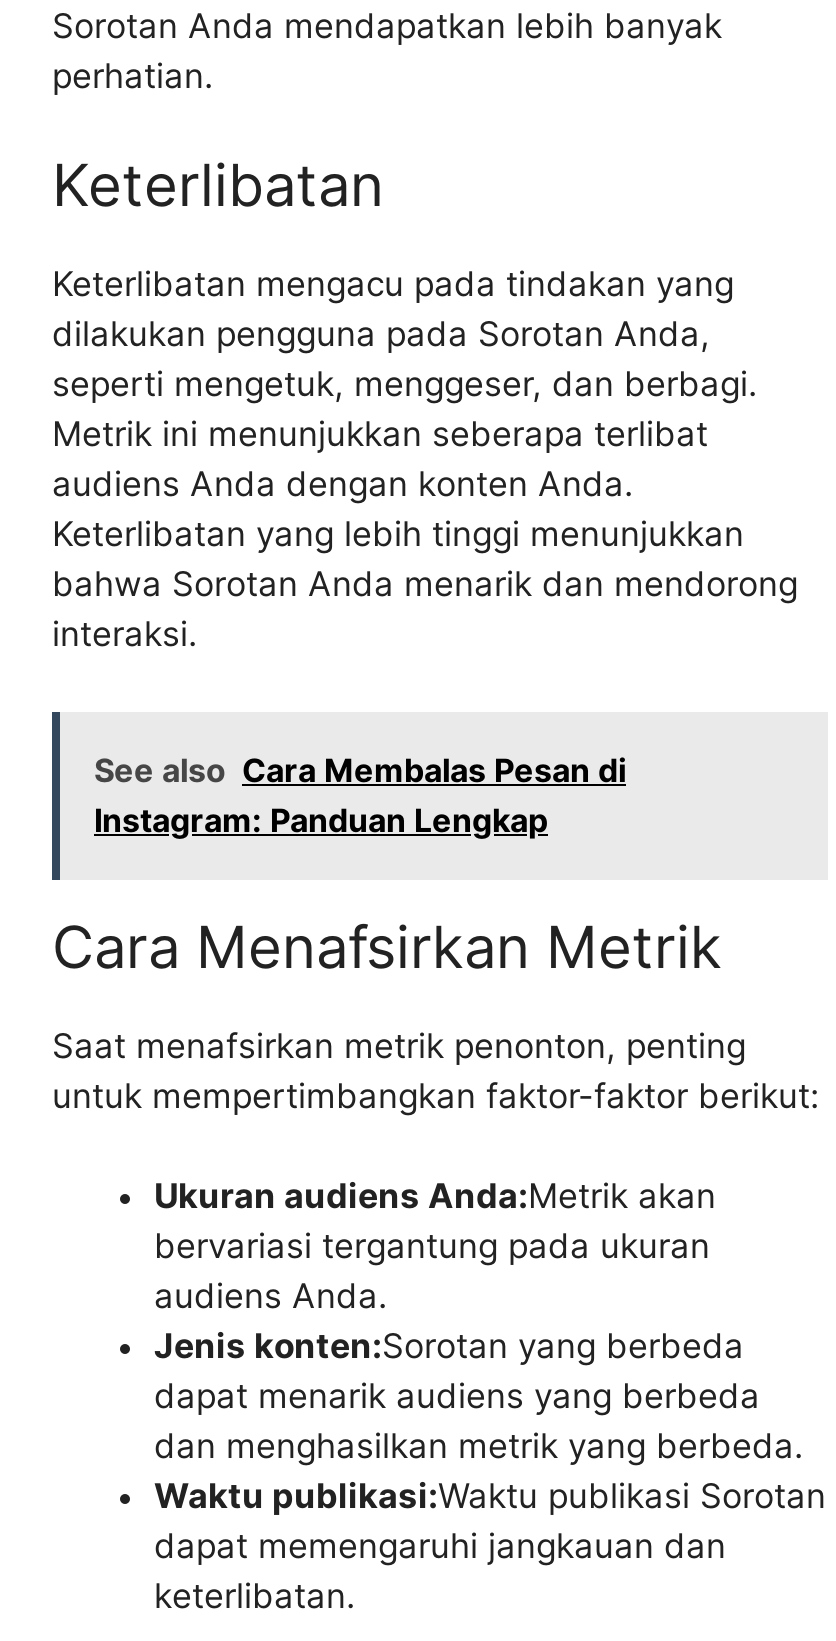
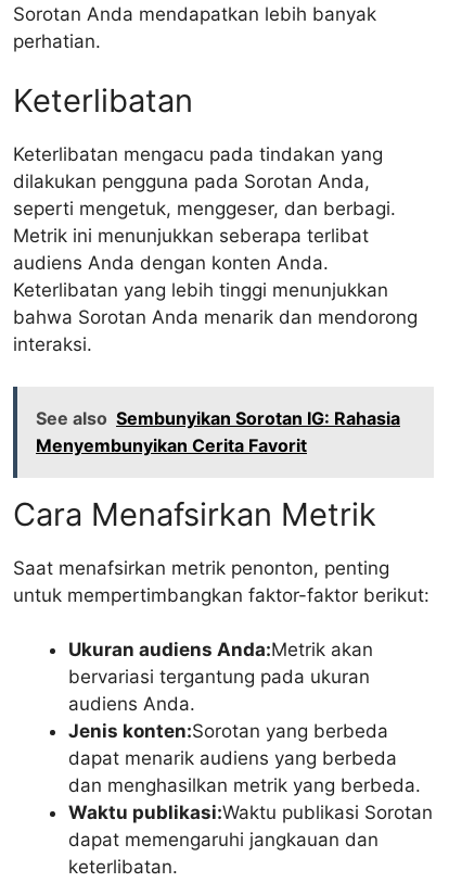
[94,750,626,840] See also Cara Membalas Pesan di | Instagram: Panduan Lengkap -> [36,407,400,456] See also Sembunyikan Sorotan IG: Rahasia | Menyembunyikan Cerita Favorit

